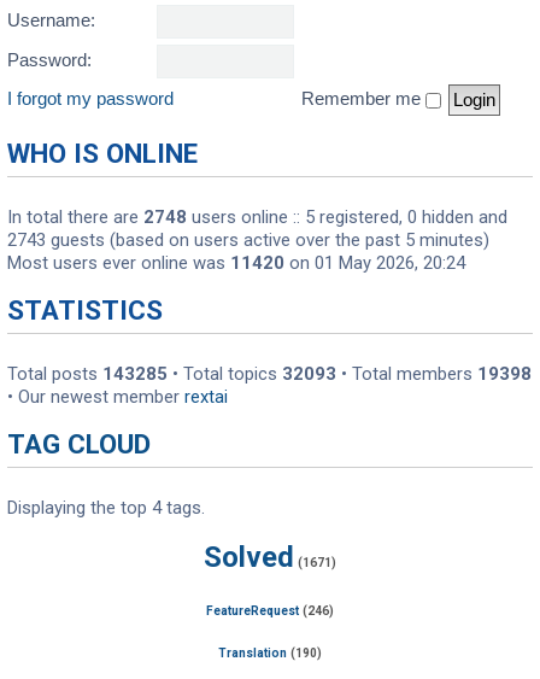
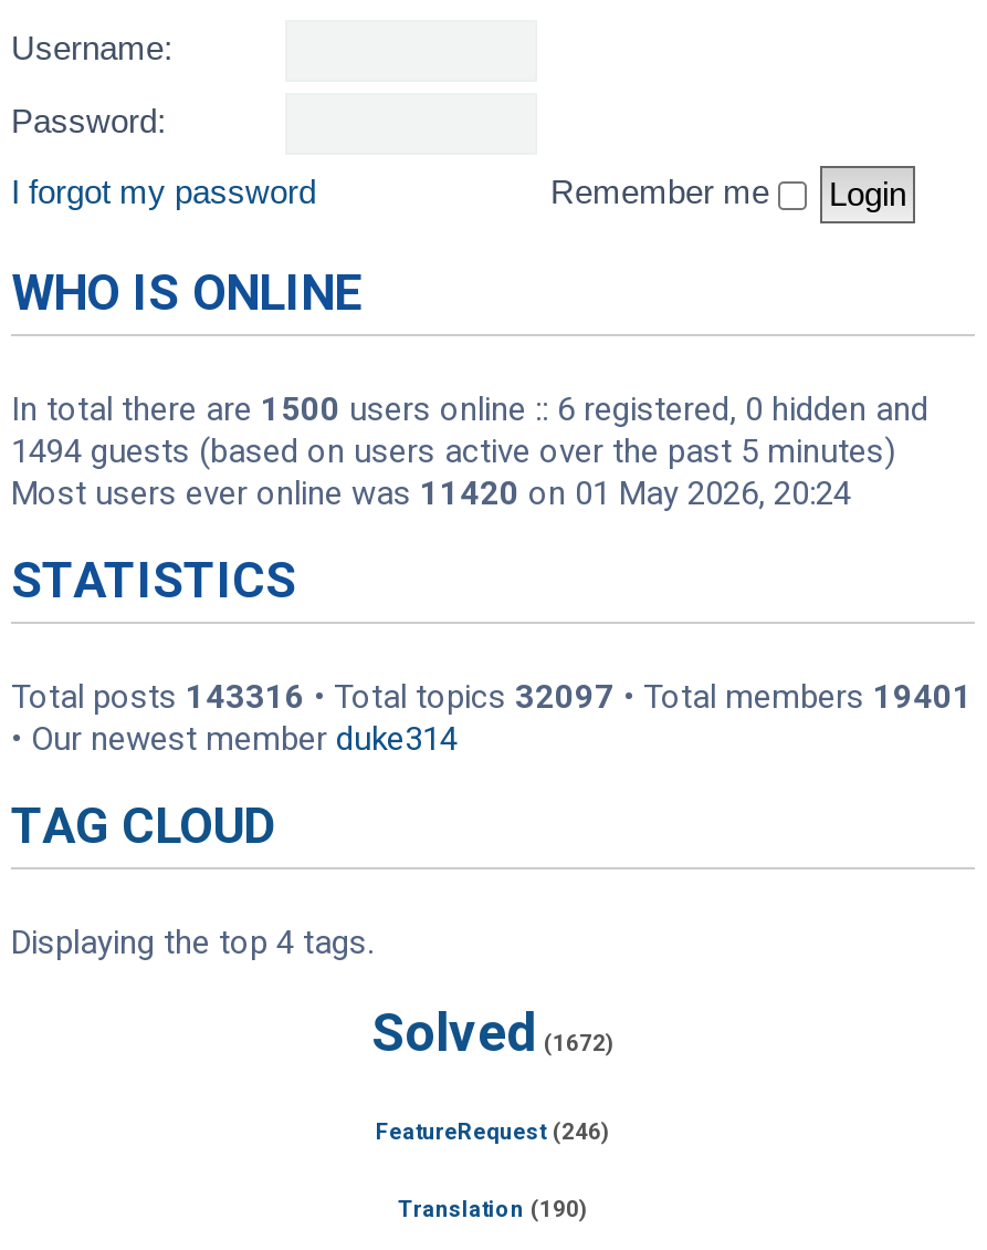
[7,206,507,228] In total there are 2748 users online :: 5 registered, 0 hidden and -> [11,390,928,429] In total there are 1500 users online :: 6 registered, 0 hidden and
[7,229,489,251] 2743 guests (based on users active over the past 5 minutes) -> [11,432,895,471] 1494 guests (based on users active over the past 5 minutes)
[7,363,532,385] Total posts 143285 • Total topics 32093 • Total members 19398 -> [11,677,973,717] Total posts 143316 • Total topics 32097 • Total members 19401
[7,386,228,408] • Our newest member rextai -> [11,719,458,759] • Our newest member duke314
[204,540,336,574] Solved (1671) -> [371,1002,615,1063] Solved (1672)

